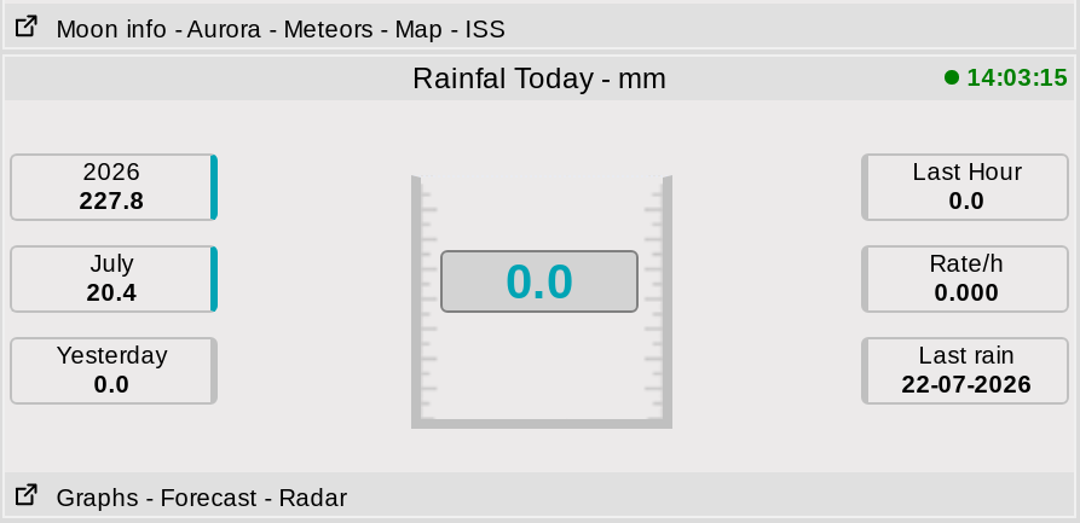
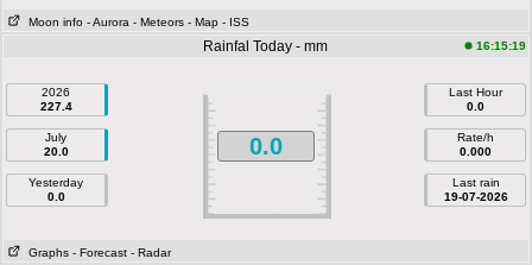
[960,64,1069,91] 14:03:15 -> [472,39,526,52] 16:15:19
[79,187,144,214] 227.8 -> [40,100,72,113] 227.4
[86,279,137,306] 20.4 -> [44,145,69,158] 20.0
[902,371,1032,397] 22-07-2026 -> [444,190,508,203] 19-07-2026

